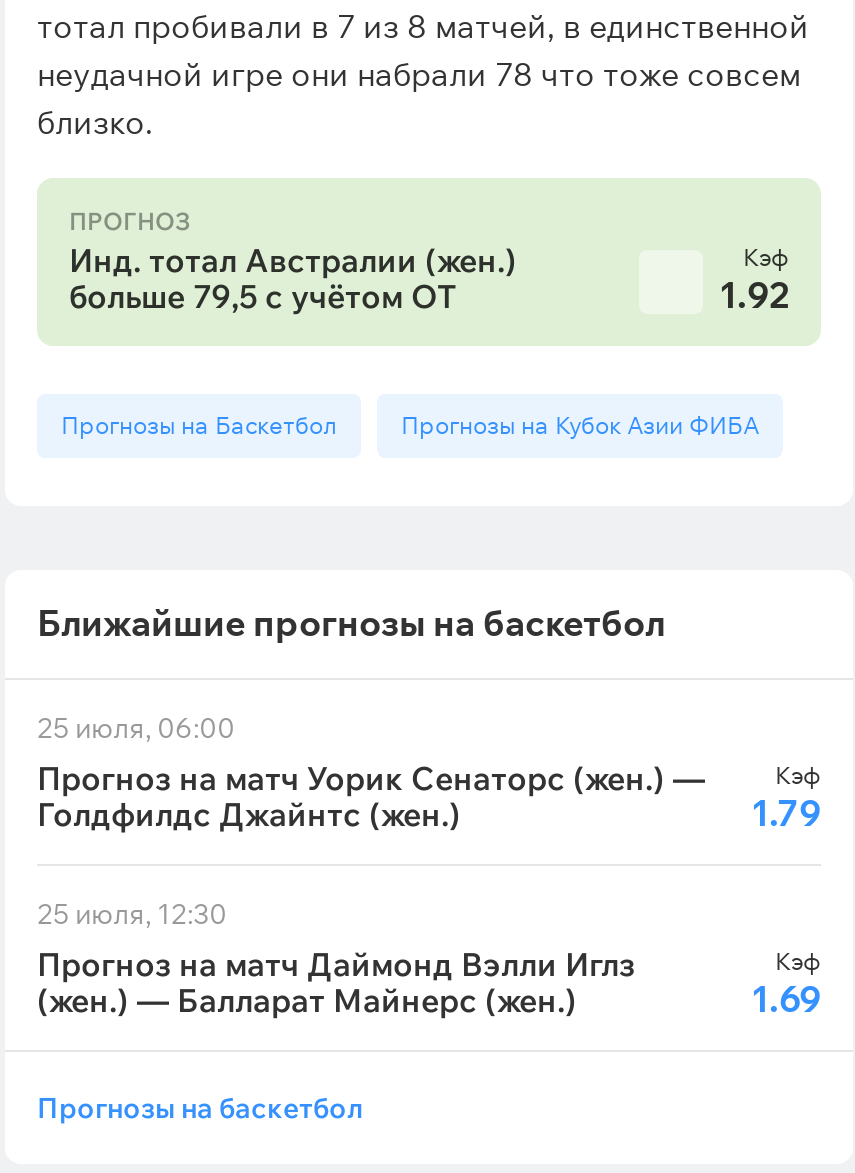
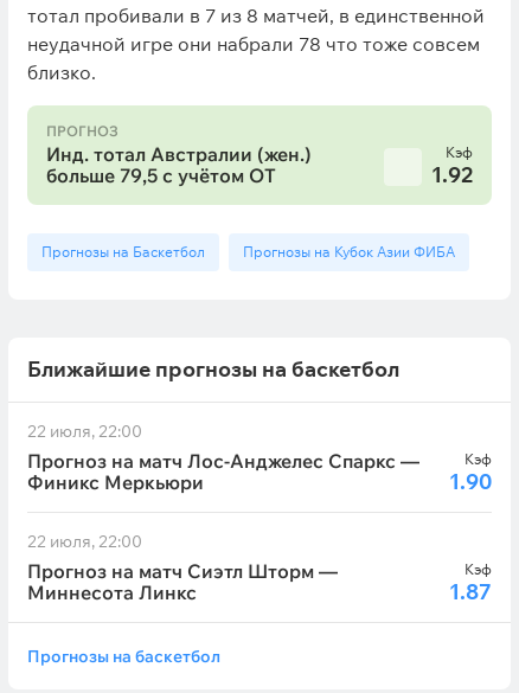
[37,709,705,833] 25 июля, 06:00 | Прогноз на матч Уорик Сенаторс (жен.) — | Голдфилдс Джайнтс (жен.) -> [27,420,419,493] 22 июля, 22:00 | Прогноз на матч Лос-Анджелес Спаркс — | Финикс Меркьюри
[751,789,821,835] 1.79 -> [449,467,492,495] 1.90
[37,895,635,1019] 25 июля, 12:30 | Прогноз на матч Даймонд Вэлли Иглз | (жен.) — Балларат Майнерс (жен.) -> [27,530,338,604] 22 июля, 22:00 | Прогноз на матч Сиэтл Шторм — | Миннесота Линкс
[751,975,821,1021] 1.69 -> [449,577,492,605] 1.87

